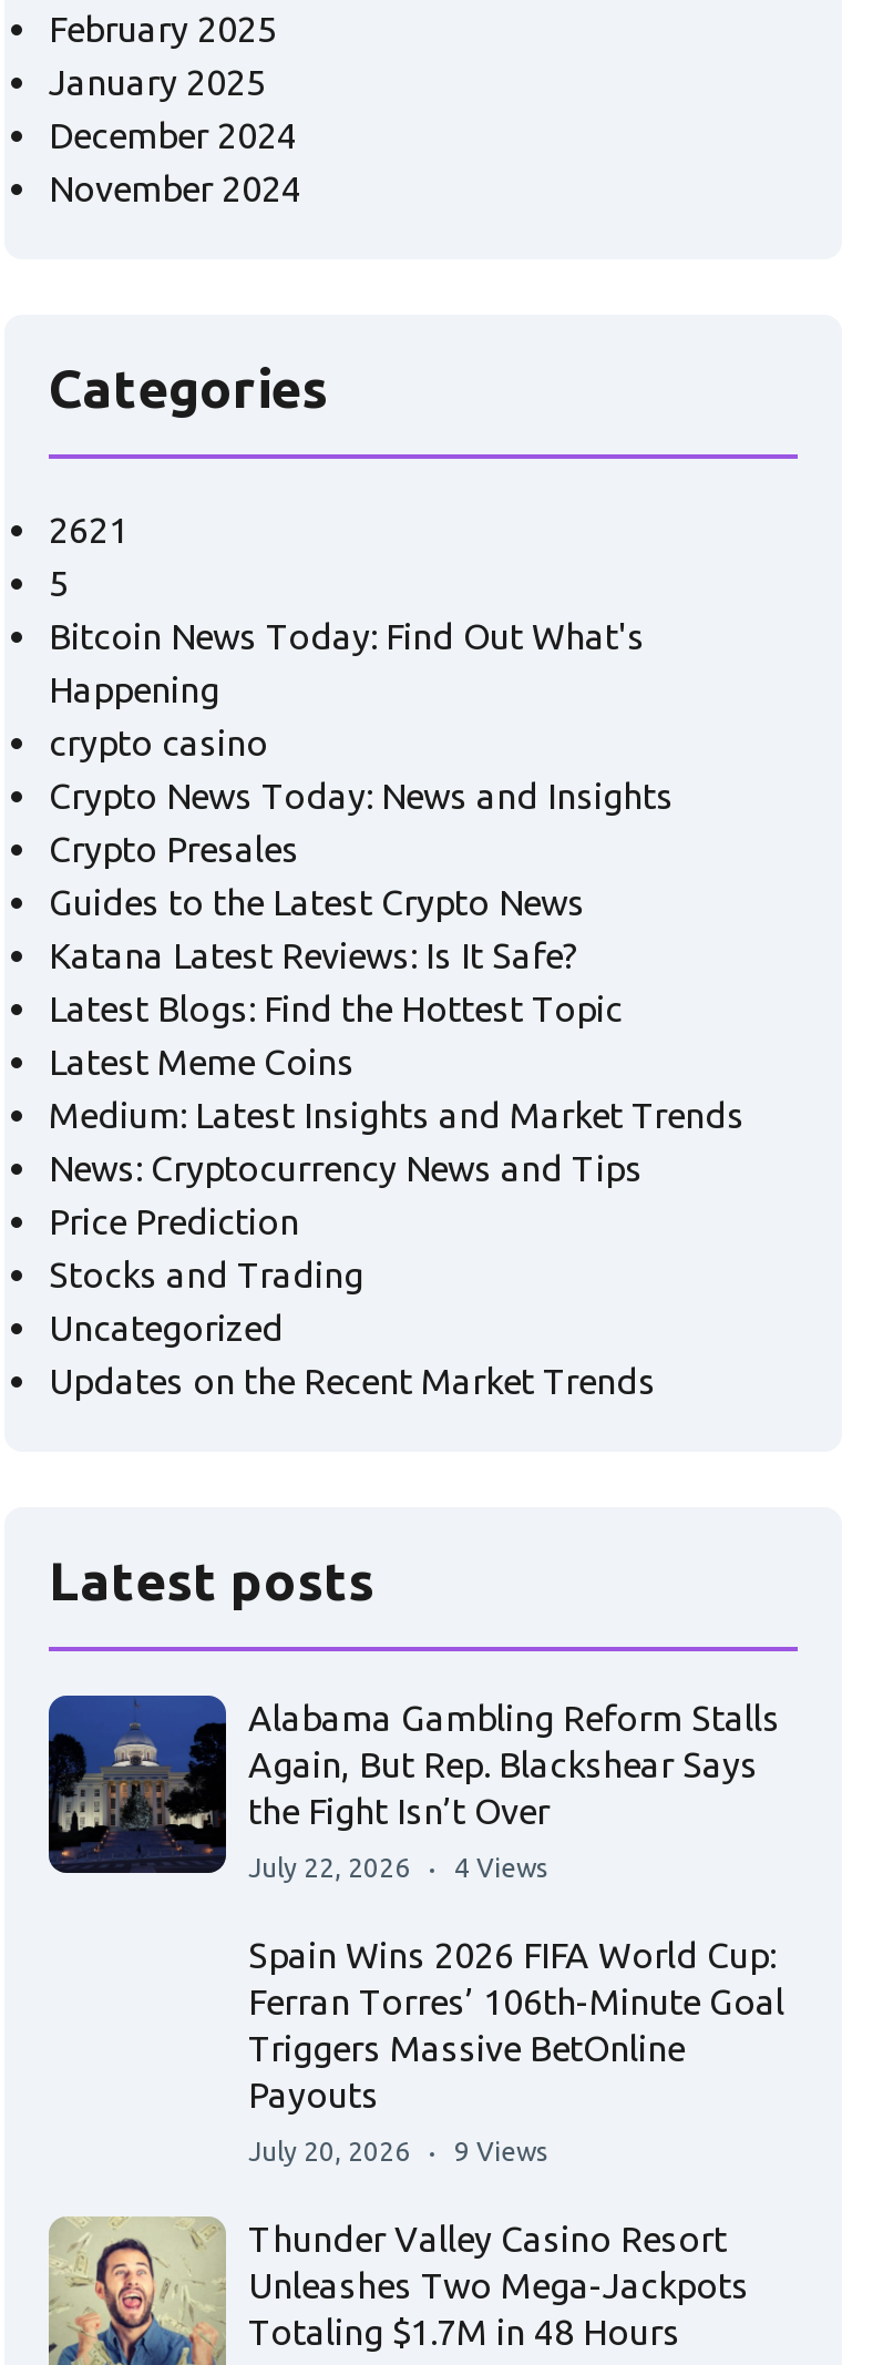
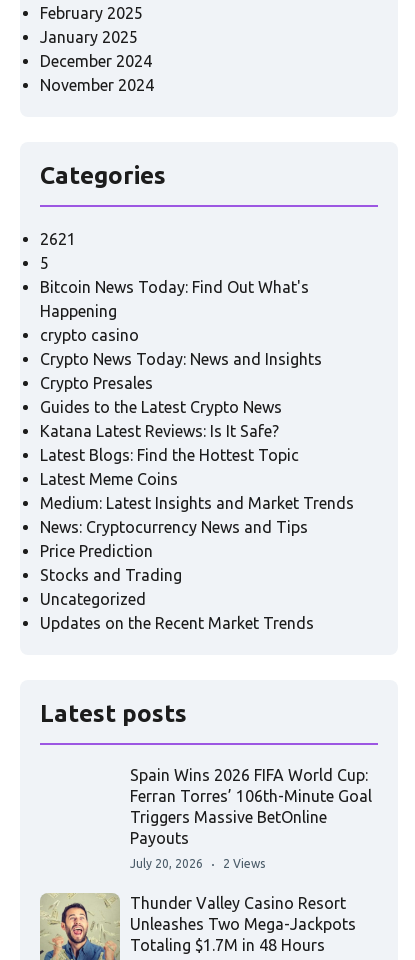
[47,1693,780,1882] [image] | Alabama Gambling Reform Stalls | Again, But Rep. Blackshear Says | the Fight Isn’t Over | July 22, 2026 | 4 Views -> none
[248,2137,547,2166] July 20, 2026 9 Views -> [130,857,265,870] July 20, 2026 2 Views

